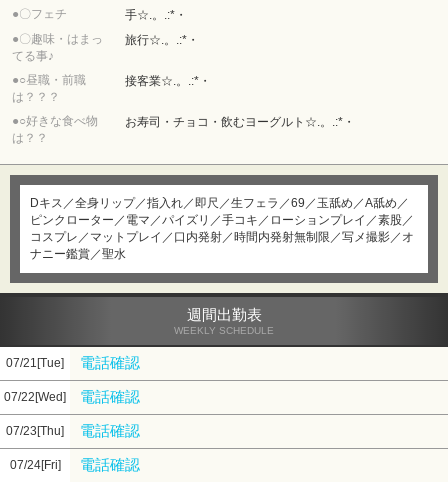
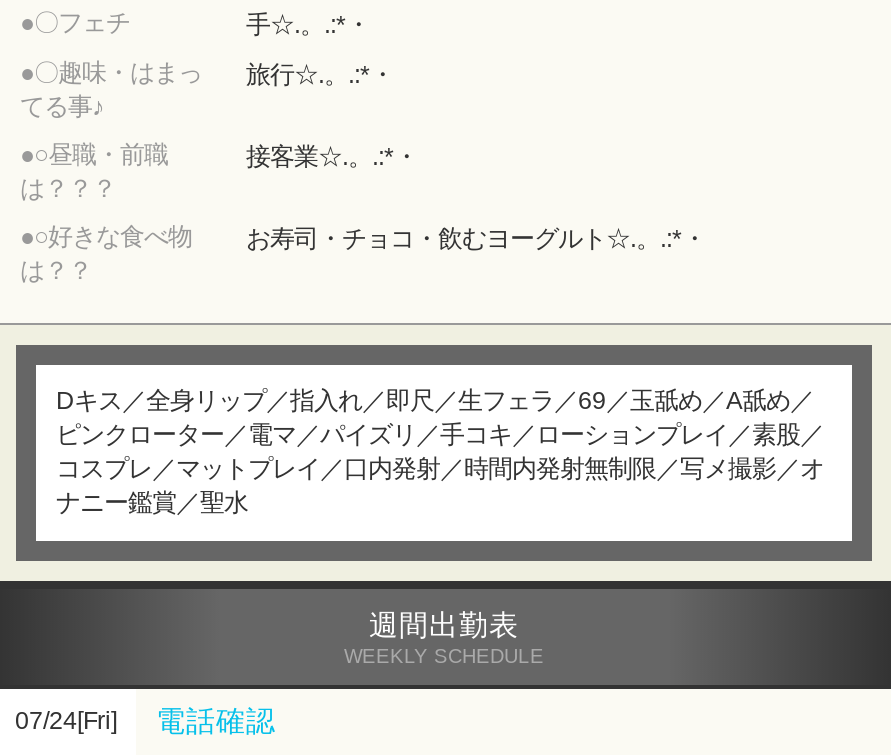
[4,355,140,439] 07/21[Tue] | 電話確認 | 07/22[Wed] | 電話確認 | 07/23[Thu] | 電話確認 -> none

